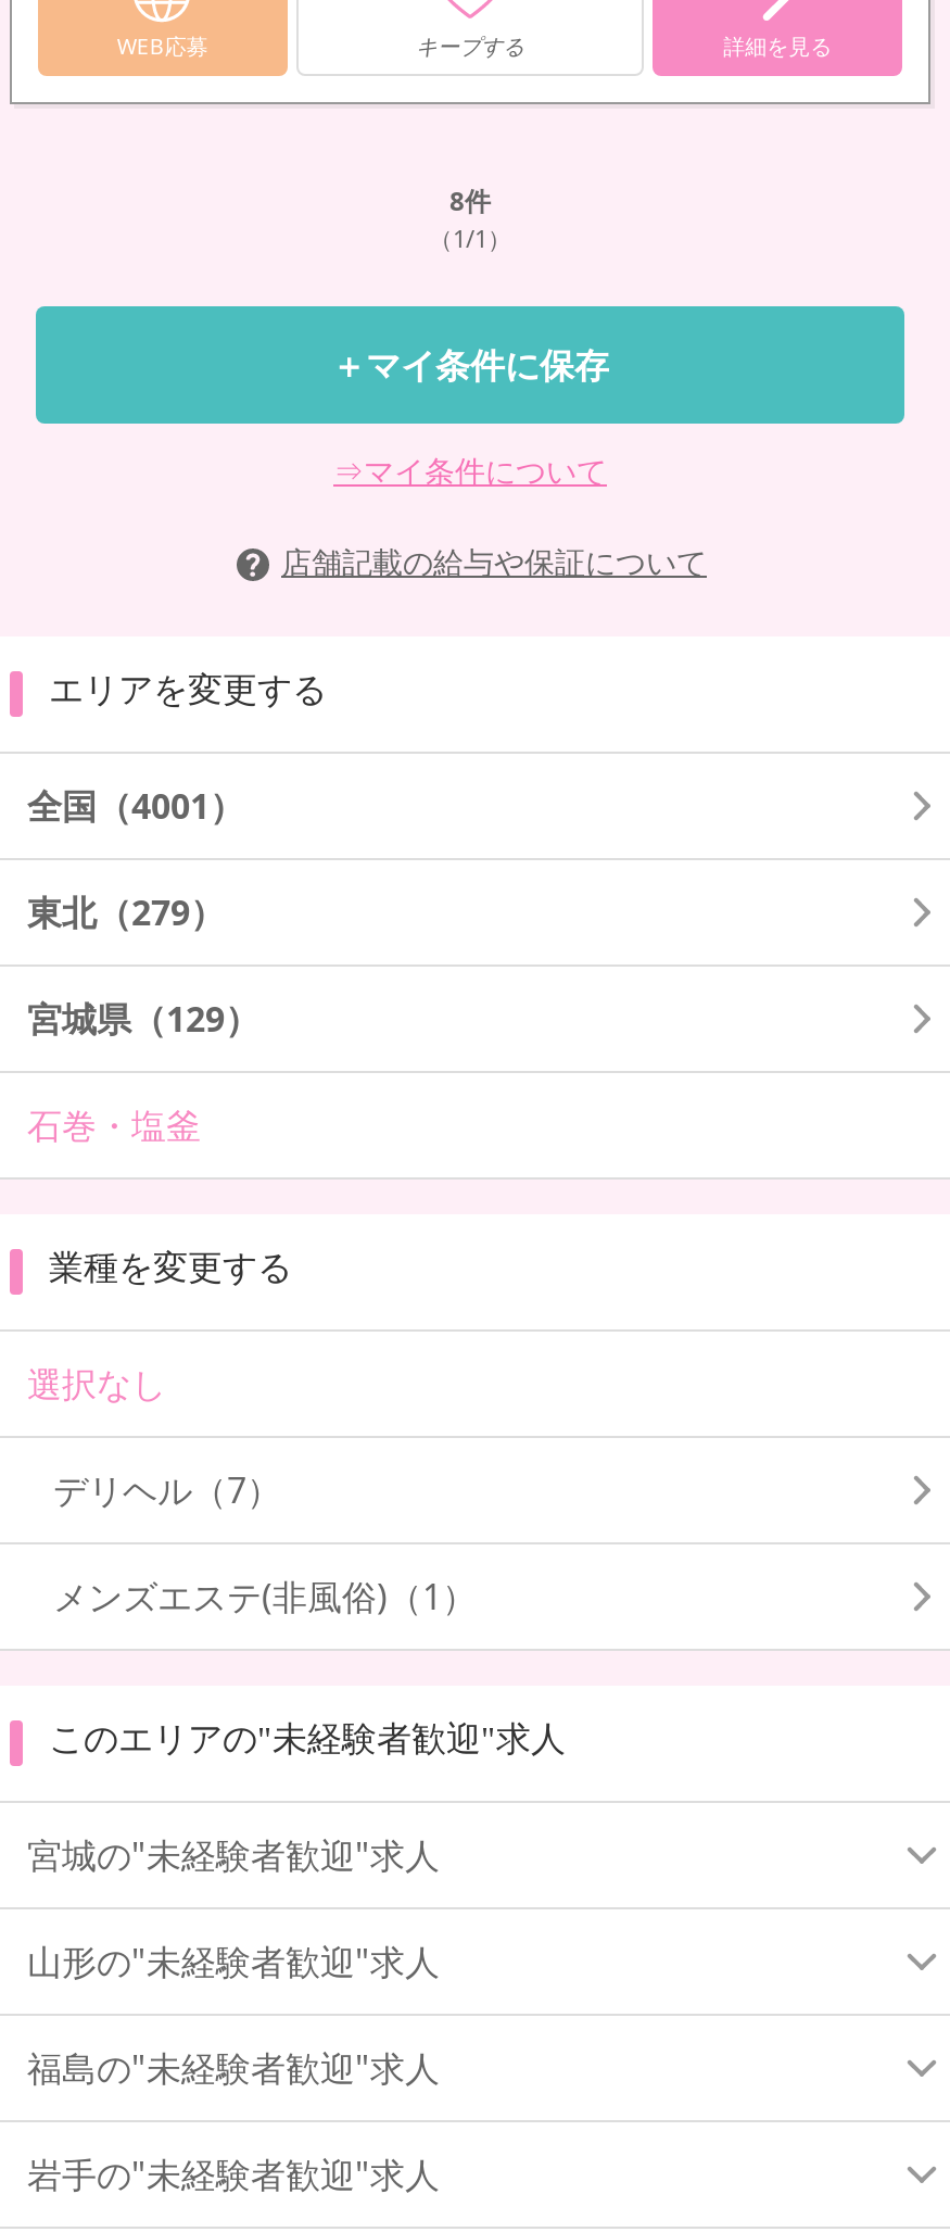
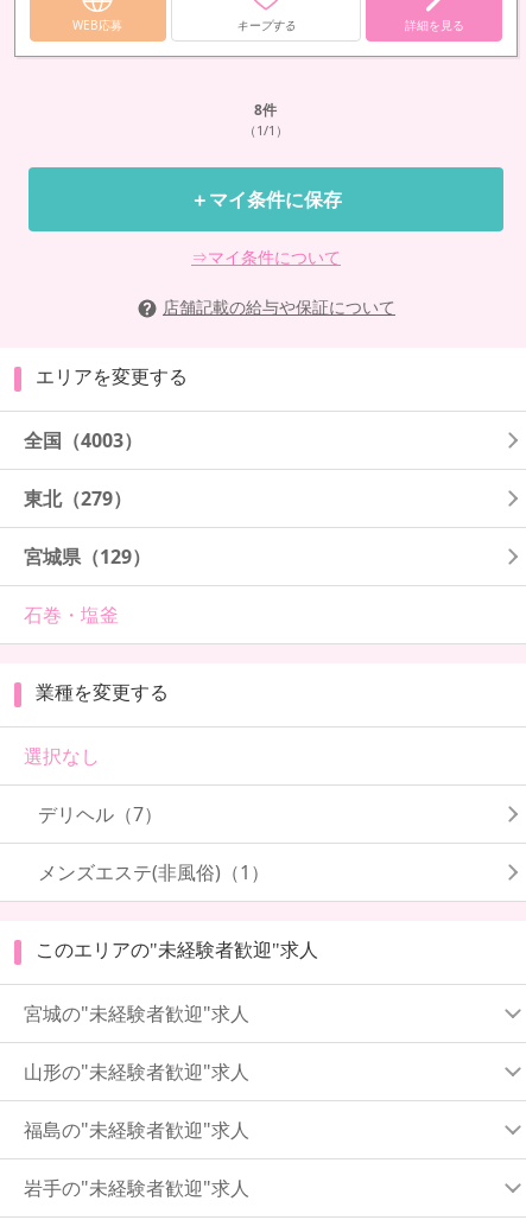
[27,782,244,830] 全国（4001） -> [24,427,142,453] 全国（4003）

